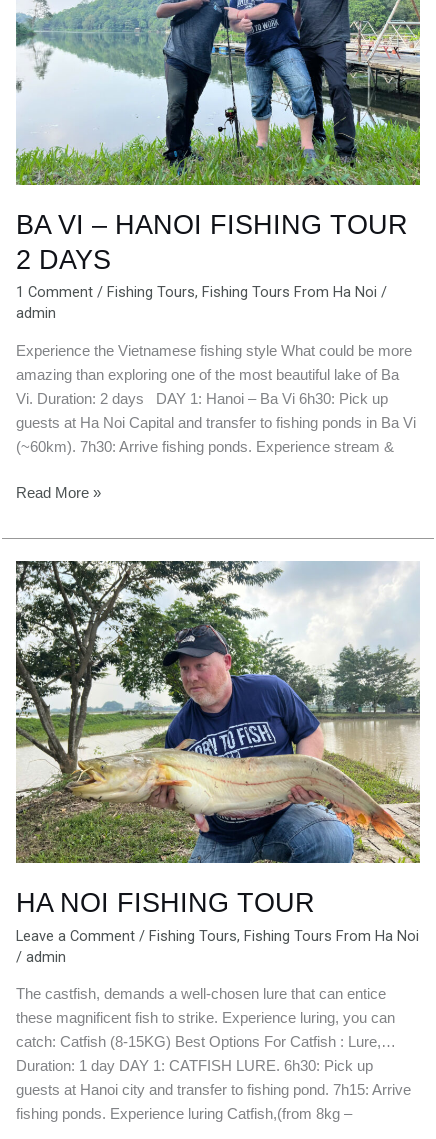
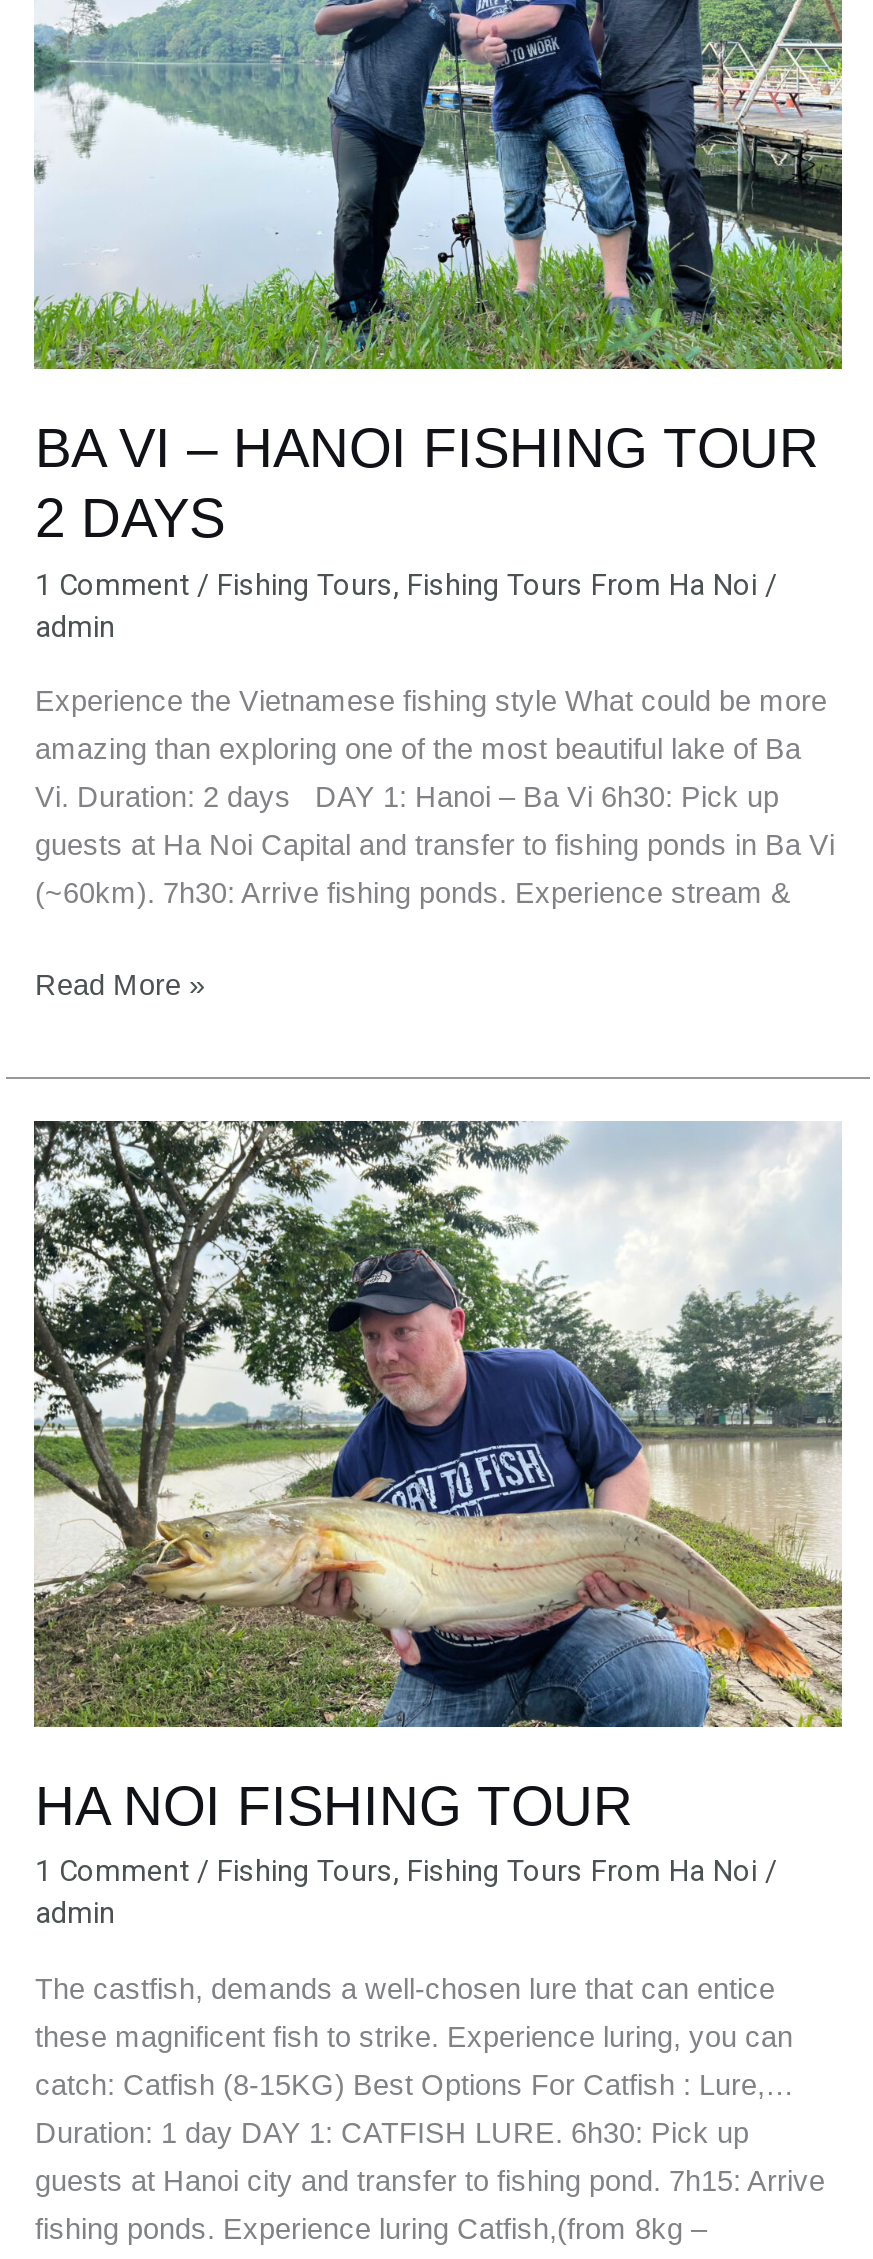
[16,927,419,966] Leave a Comment / Fishing Tours, Fishing Tours From Ha Noi | / admin -> [35,1854,777,1932] 1 Comment / Fishing Tours, Fishing Tours From Ha Noi / | admin

